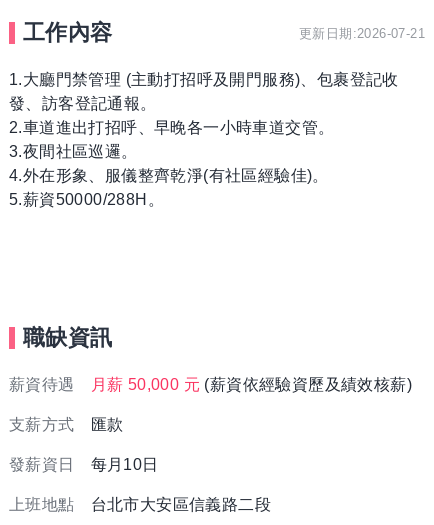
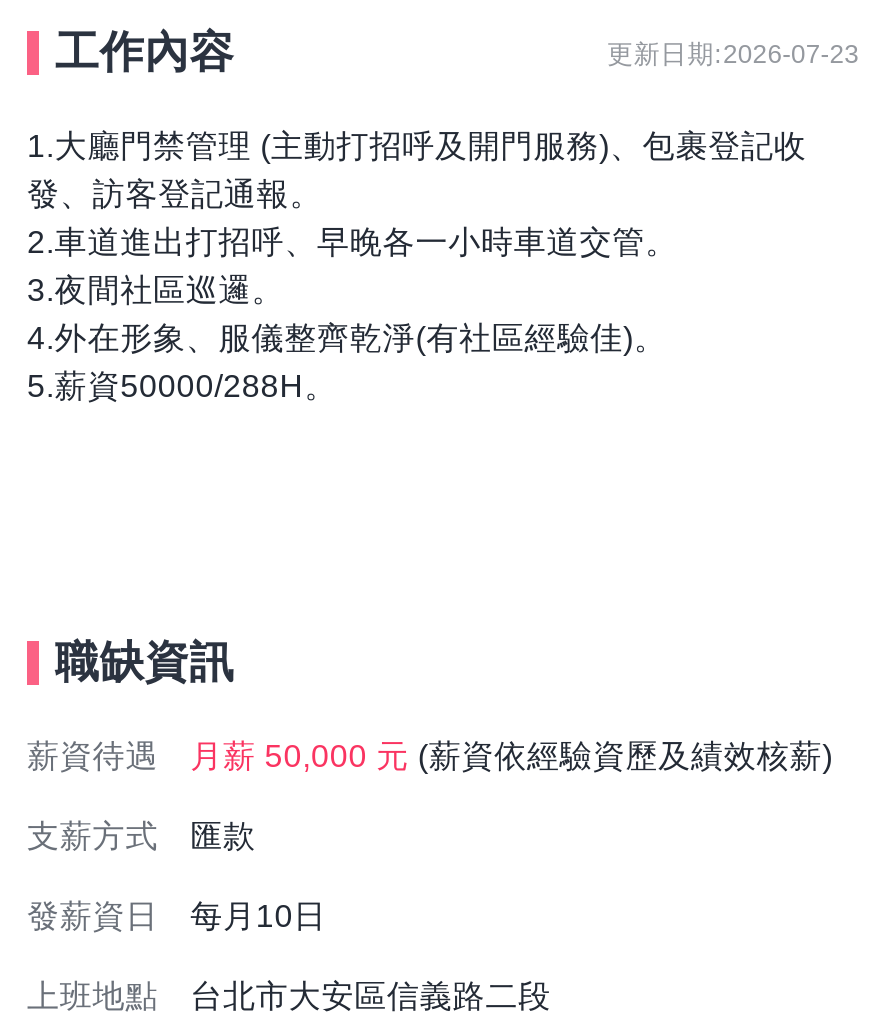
[299,25,425,40] 更新日期:2026-07-21 -> [607,38,859,68] 更新日期:2026-07-23

